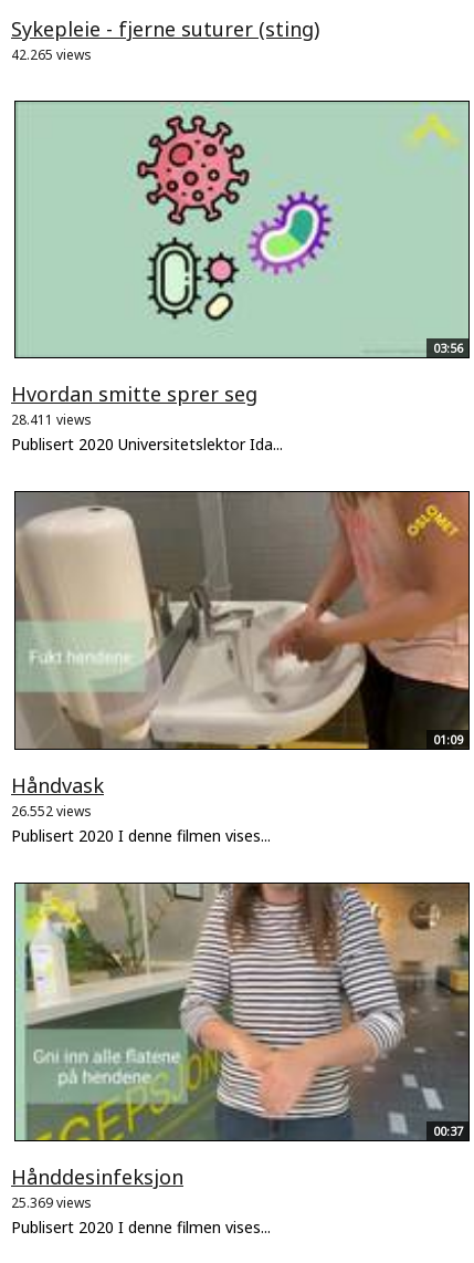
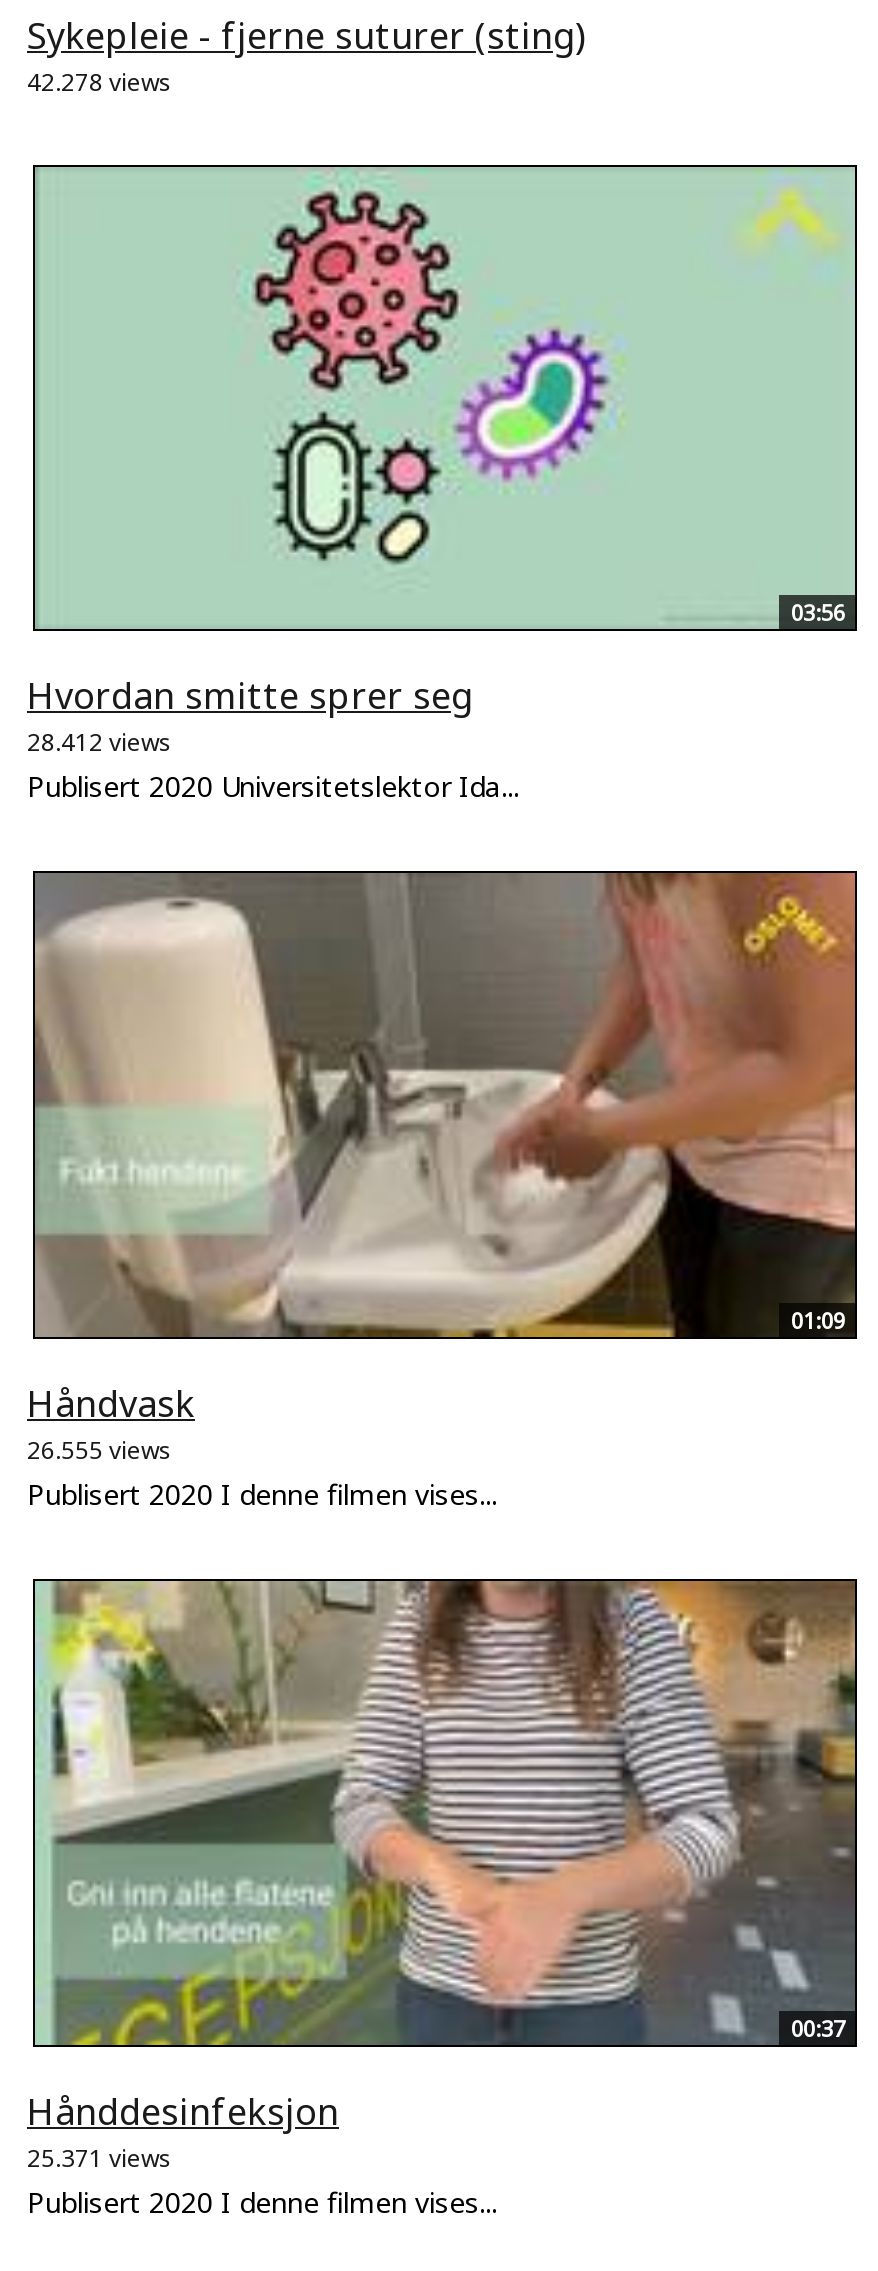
[11,45,92,64] 42.265 views -> [27,64,173,98] 42.278 views
[11,411,92,429] 28.411 views -> [27,726,173,760] 28.412 views
[11,802,92,821] 26.552 views -> [27,1433,173,1467] 26.555 views
[11,1193,92,1212] 25.369 views -> [27,2140,173,2174] 25.371 views

